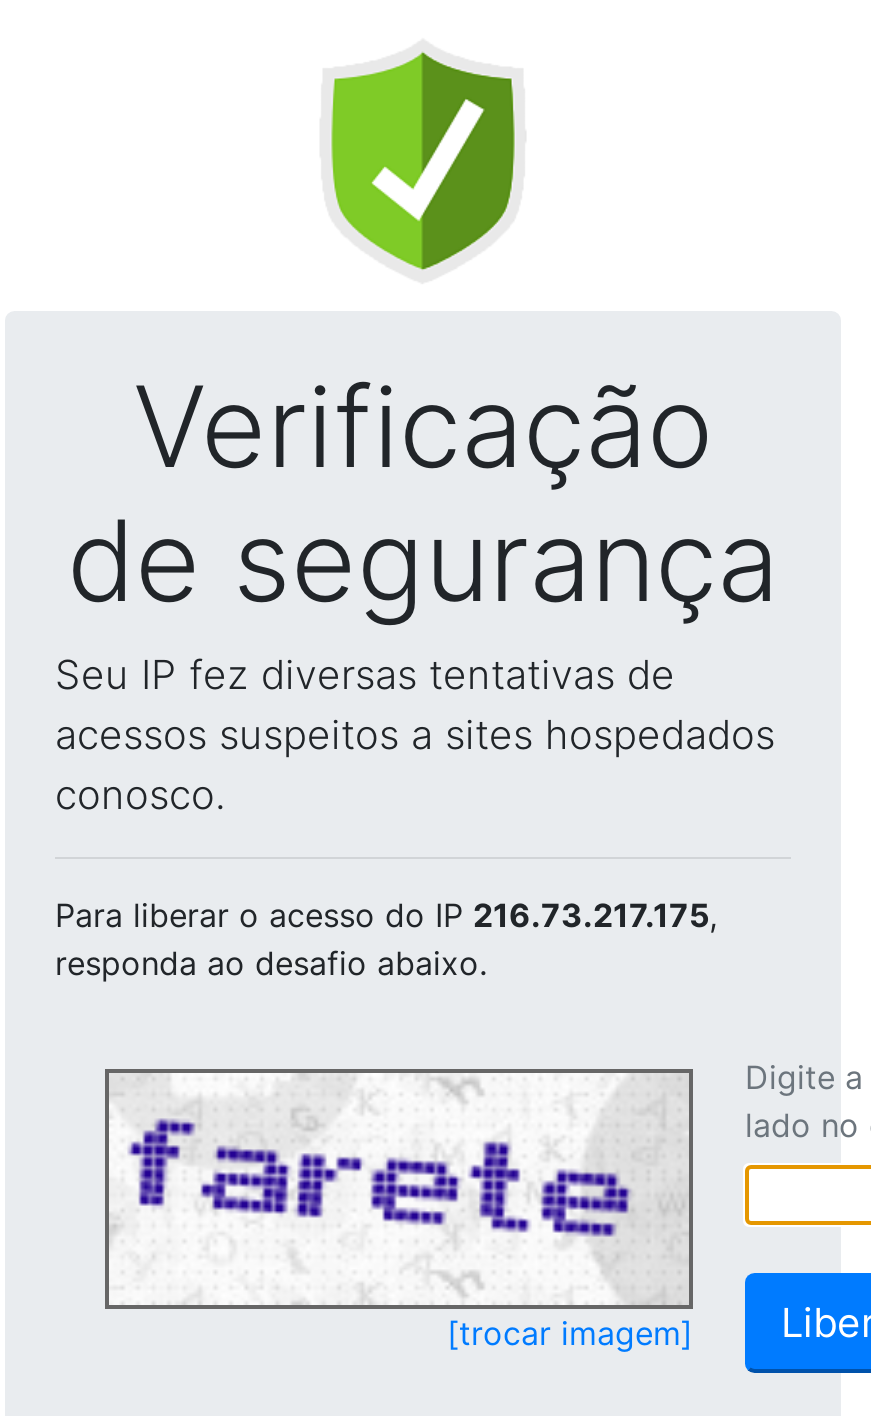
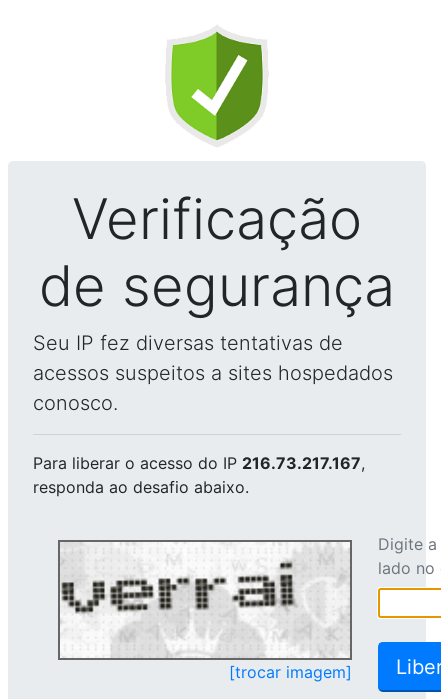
[55,895,717,935] Para liberar o acesso do IP 216.73.217.175, -> [33,453,365,473] Para liberar o acesso do IP 216.73.217.167,
[109,1079,631,1301] [image] -> [61,559,320,655] [image]

